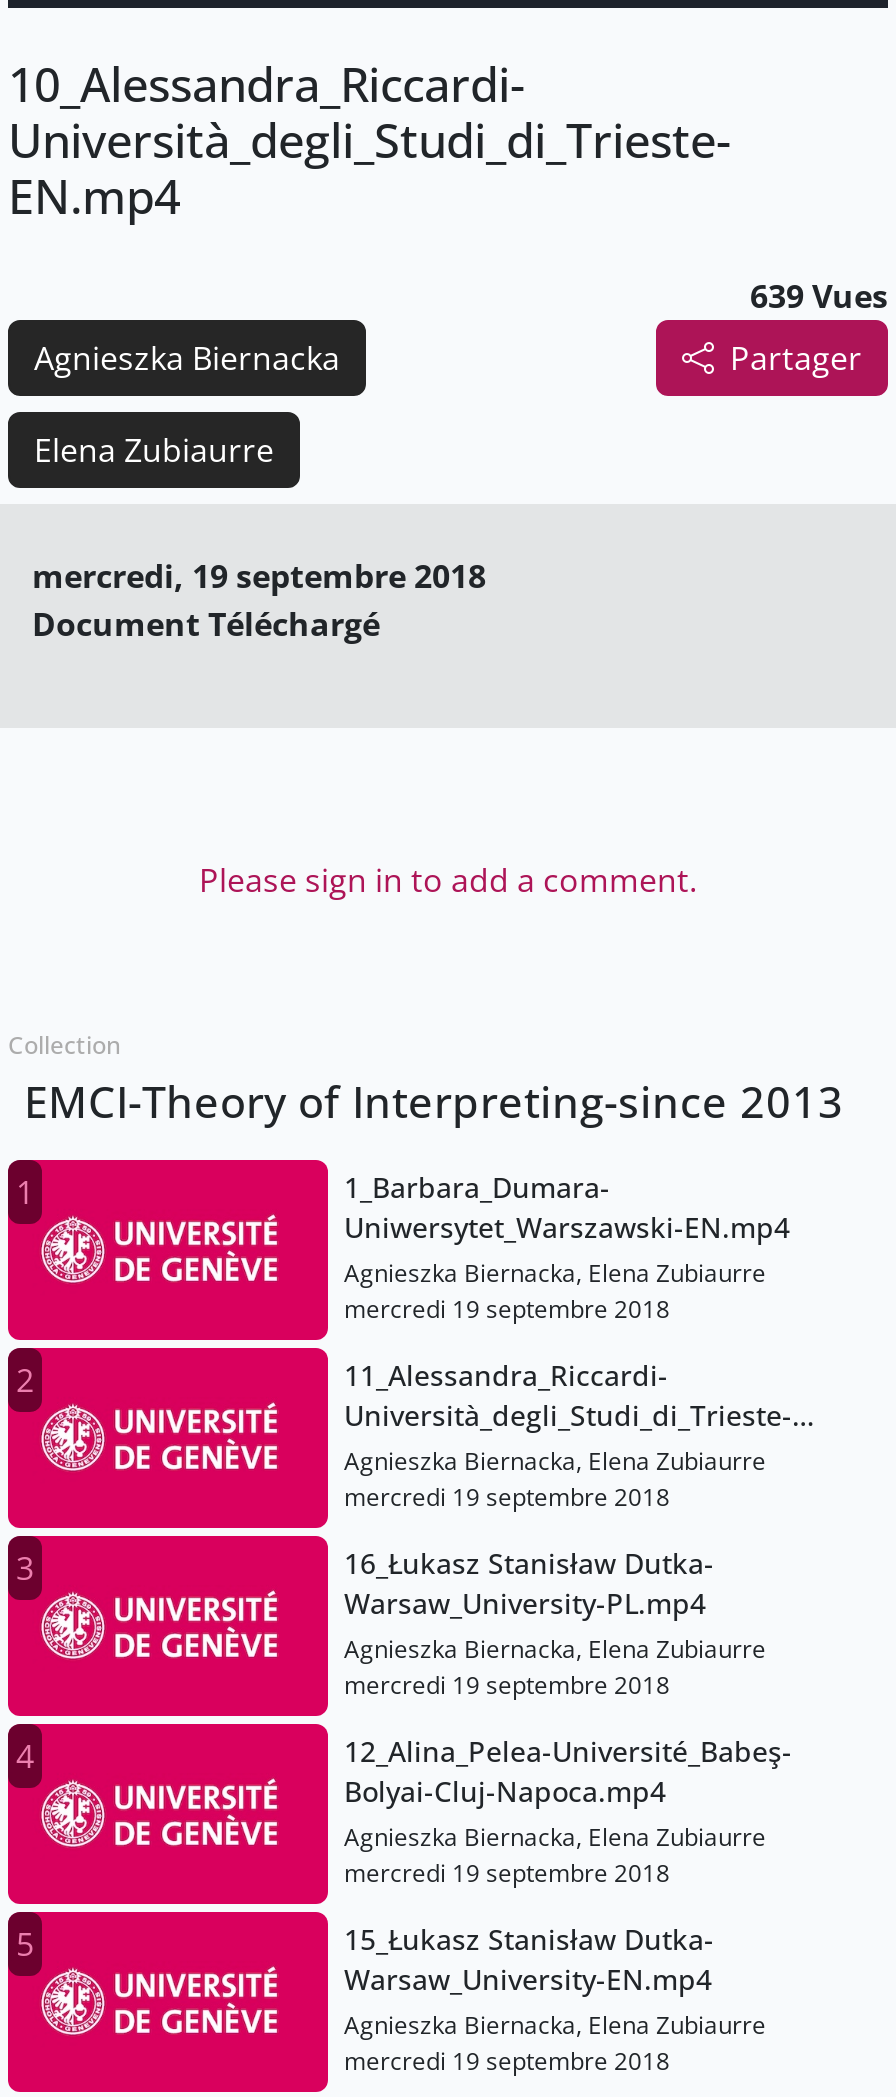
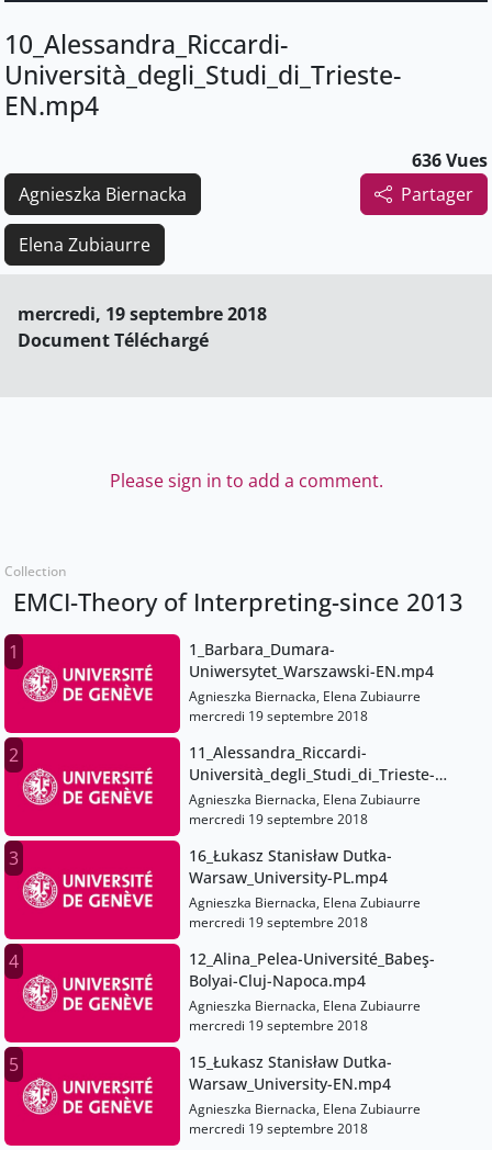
[750,274,888,318] 639 Vues -> [412,148,488,172] 636 Vues

